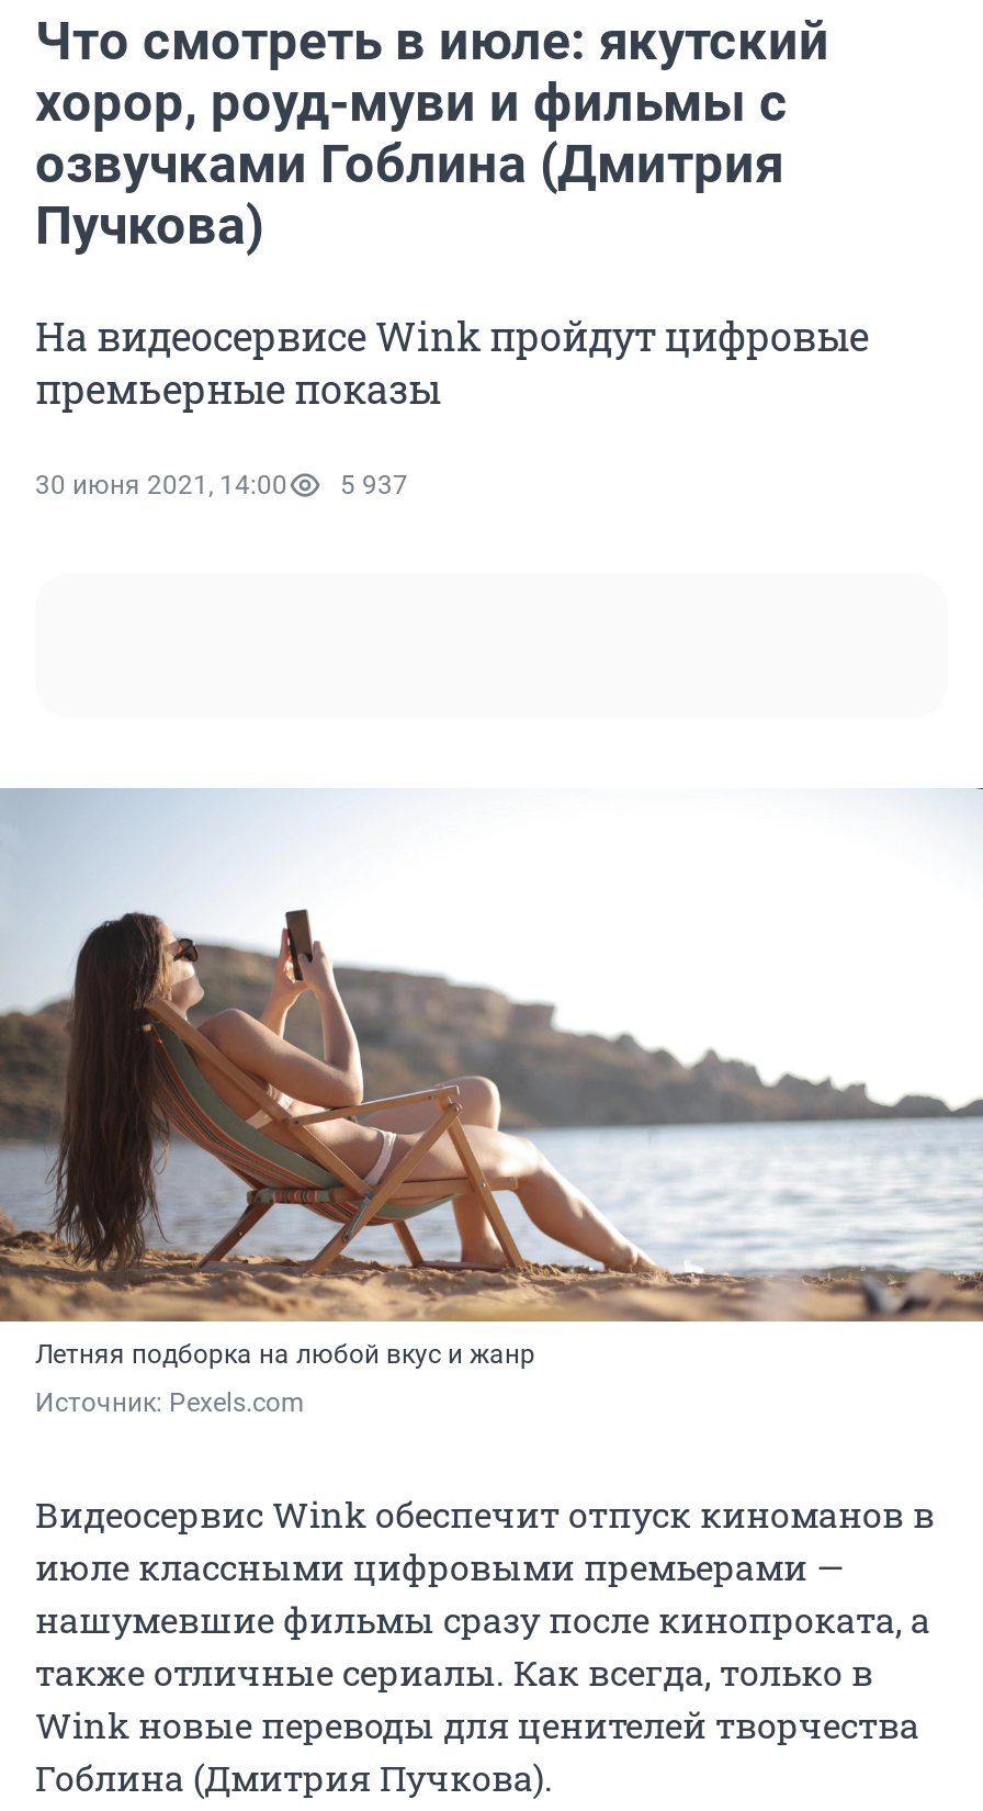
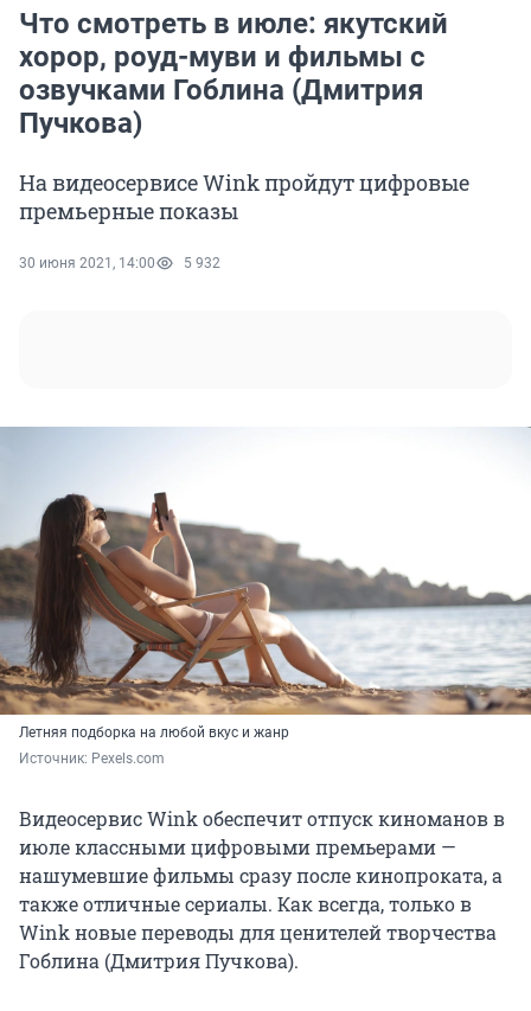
[35,470,408,501] 30 июня 2021, 14:00 5 937 -> [19,255,220,272] 30 июня 2021, 14:00 5 932

